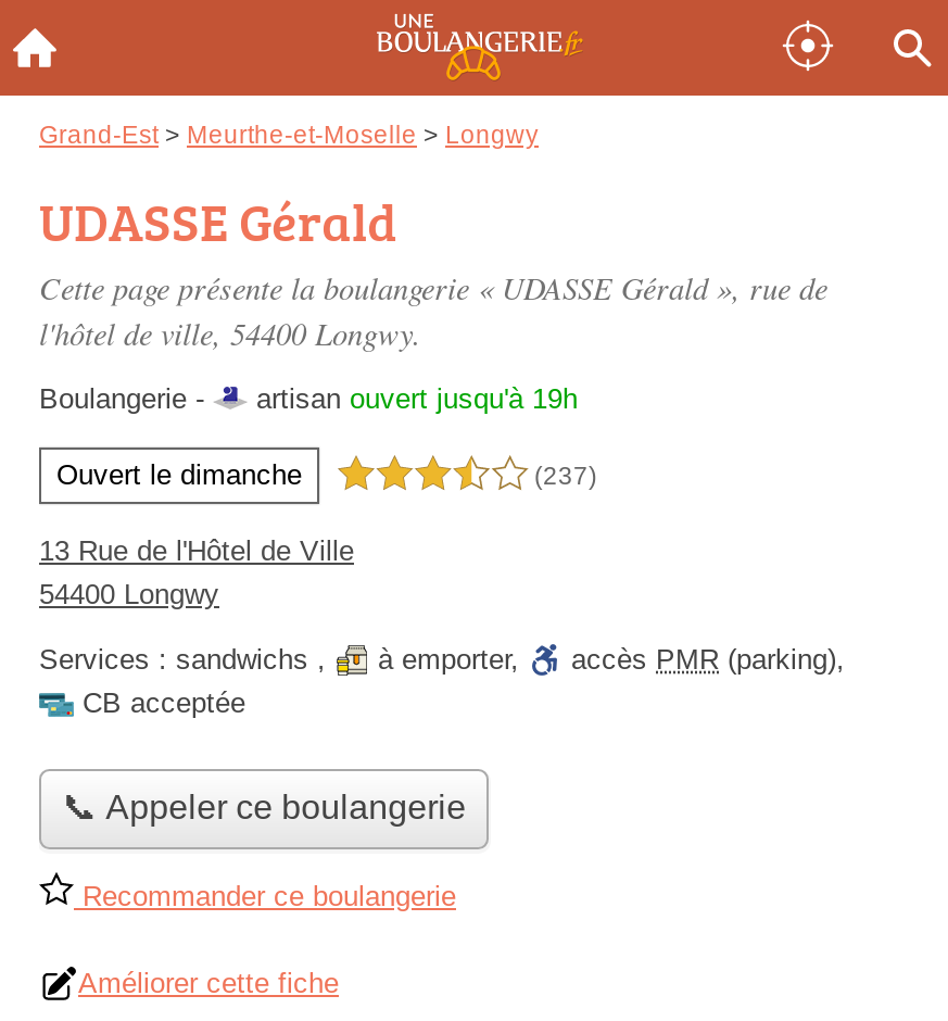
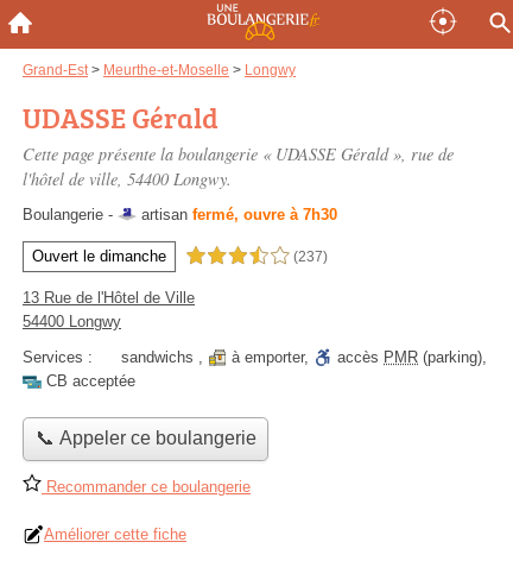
[256,382,578,415] artisan ouvert jusqu'à 19h -> [141,206,337,223] artisan fermé, ouvre à 7h30

